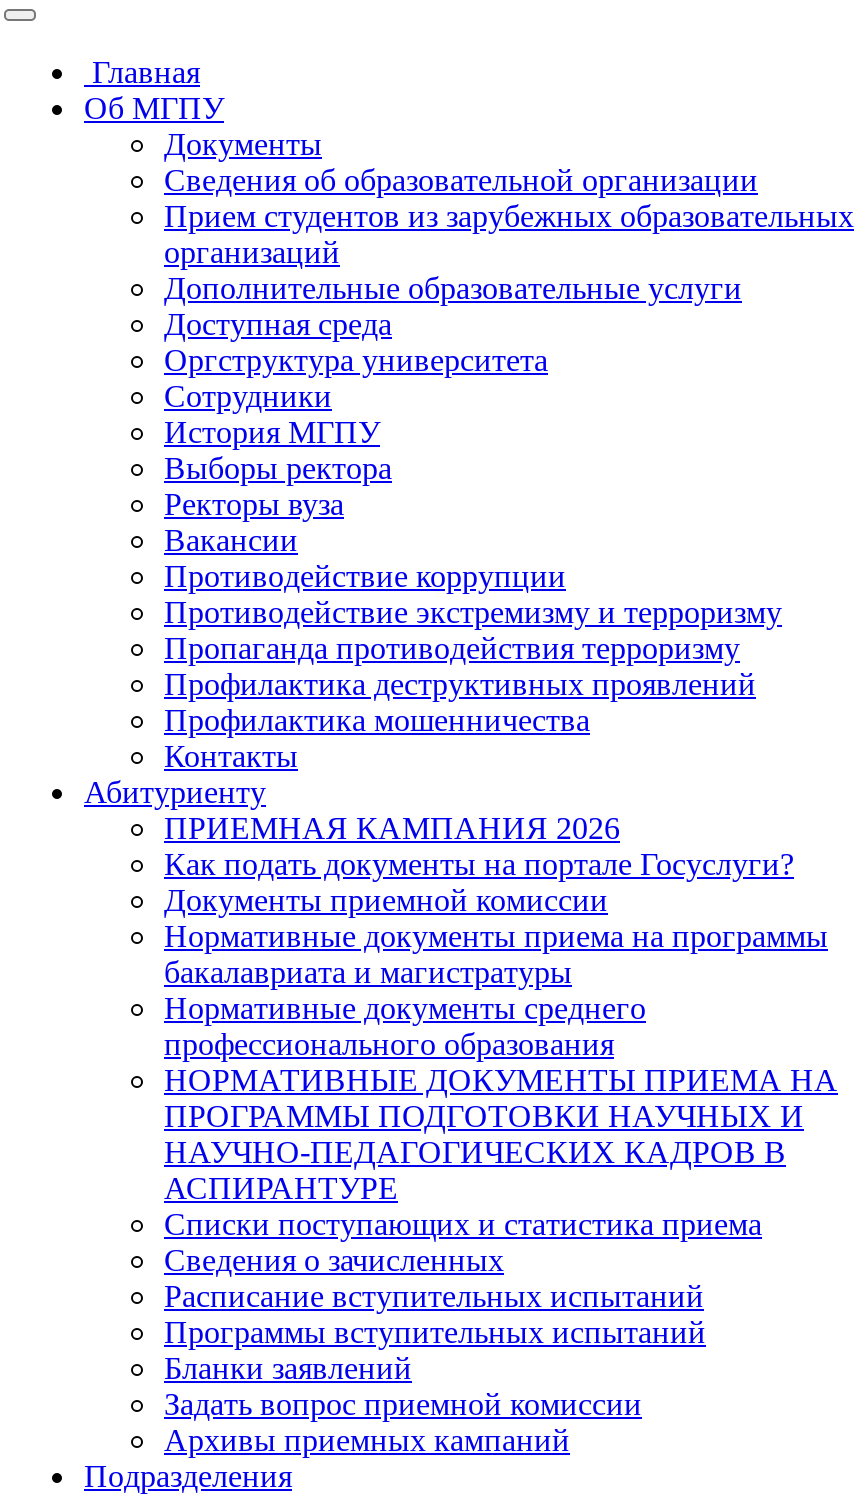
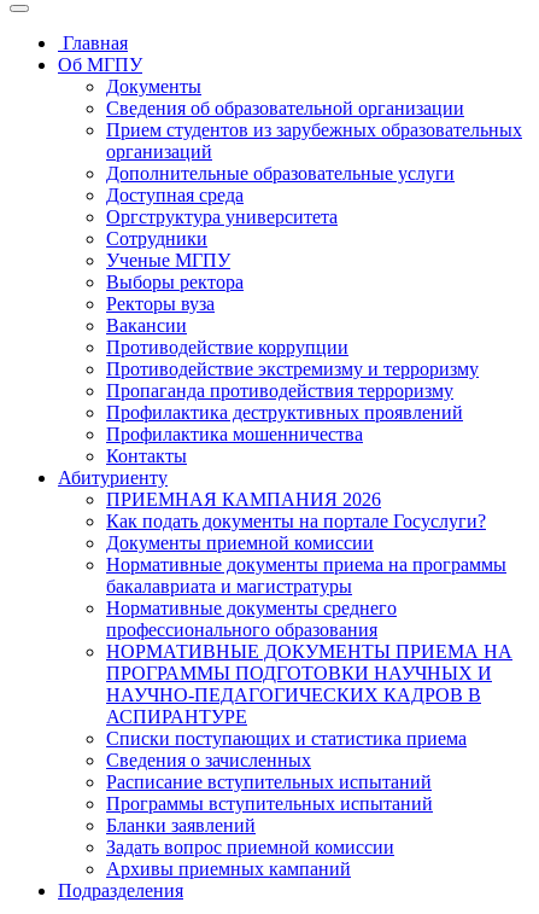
[164,415,380,449] История МГПУ -> [106,250,230,270] Ученые МГПУ

